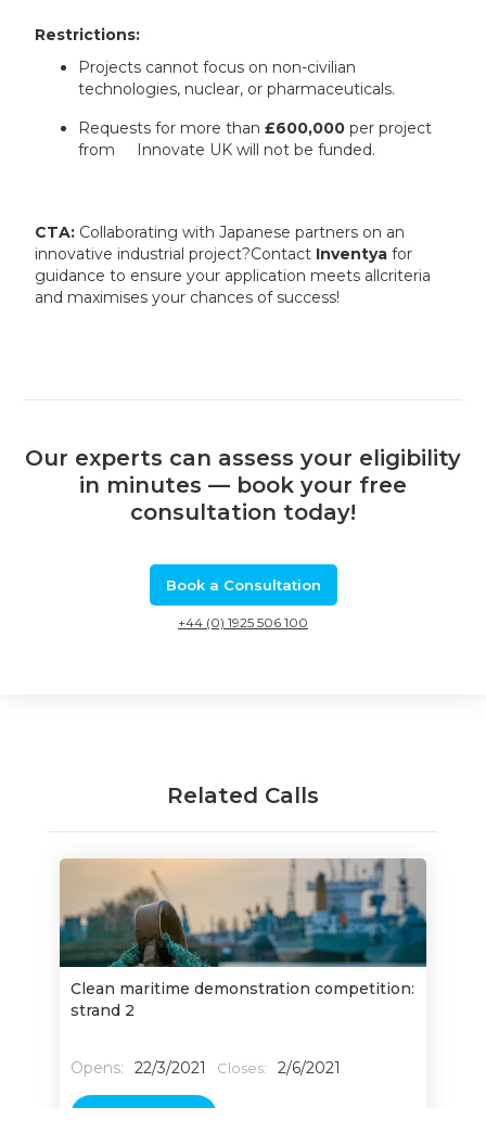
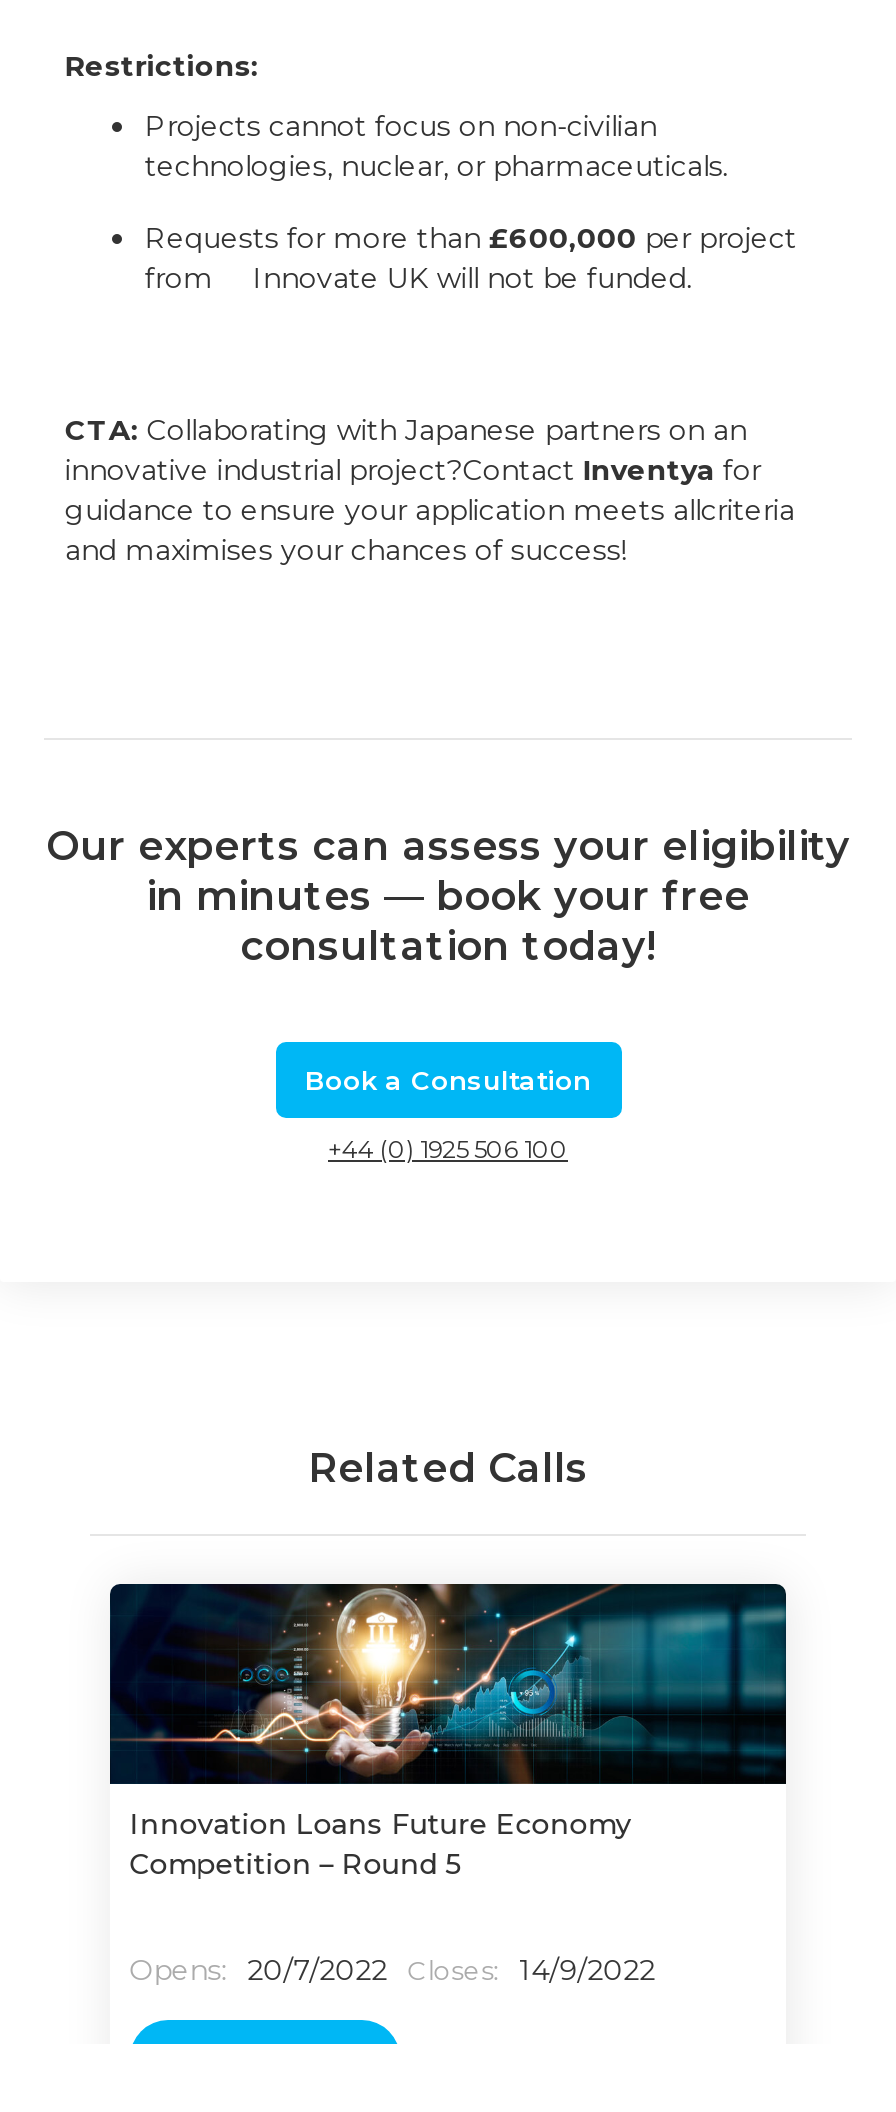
[60,858,426,1020] [image] | Clean maritime demonstration competition: | strand 2 -> [108,1582,786,1882] [image] | Innovation Loans Future Economy | Competition – Round 5
[70,1058,206,1077] Opens: 22/3/2021 -> [130,1952,388,1988] Opens: 20/7/2022
[277,1058,340,1077] 2/6/2021 -> [520,1952,656,1988] 14/9/2022

